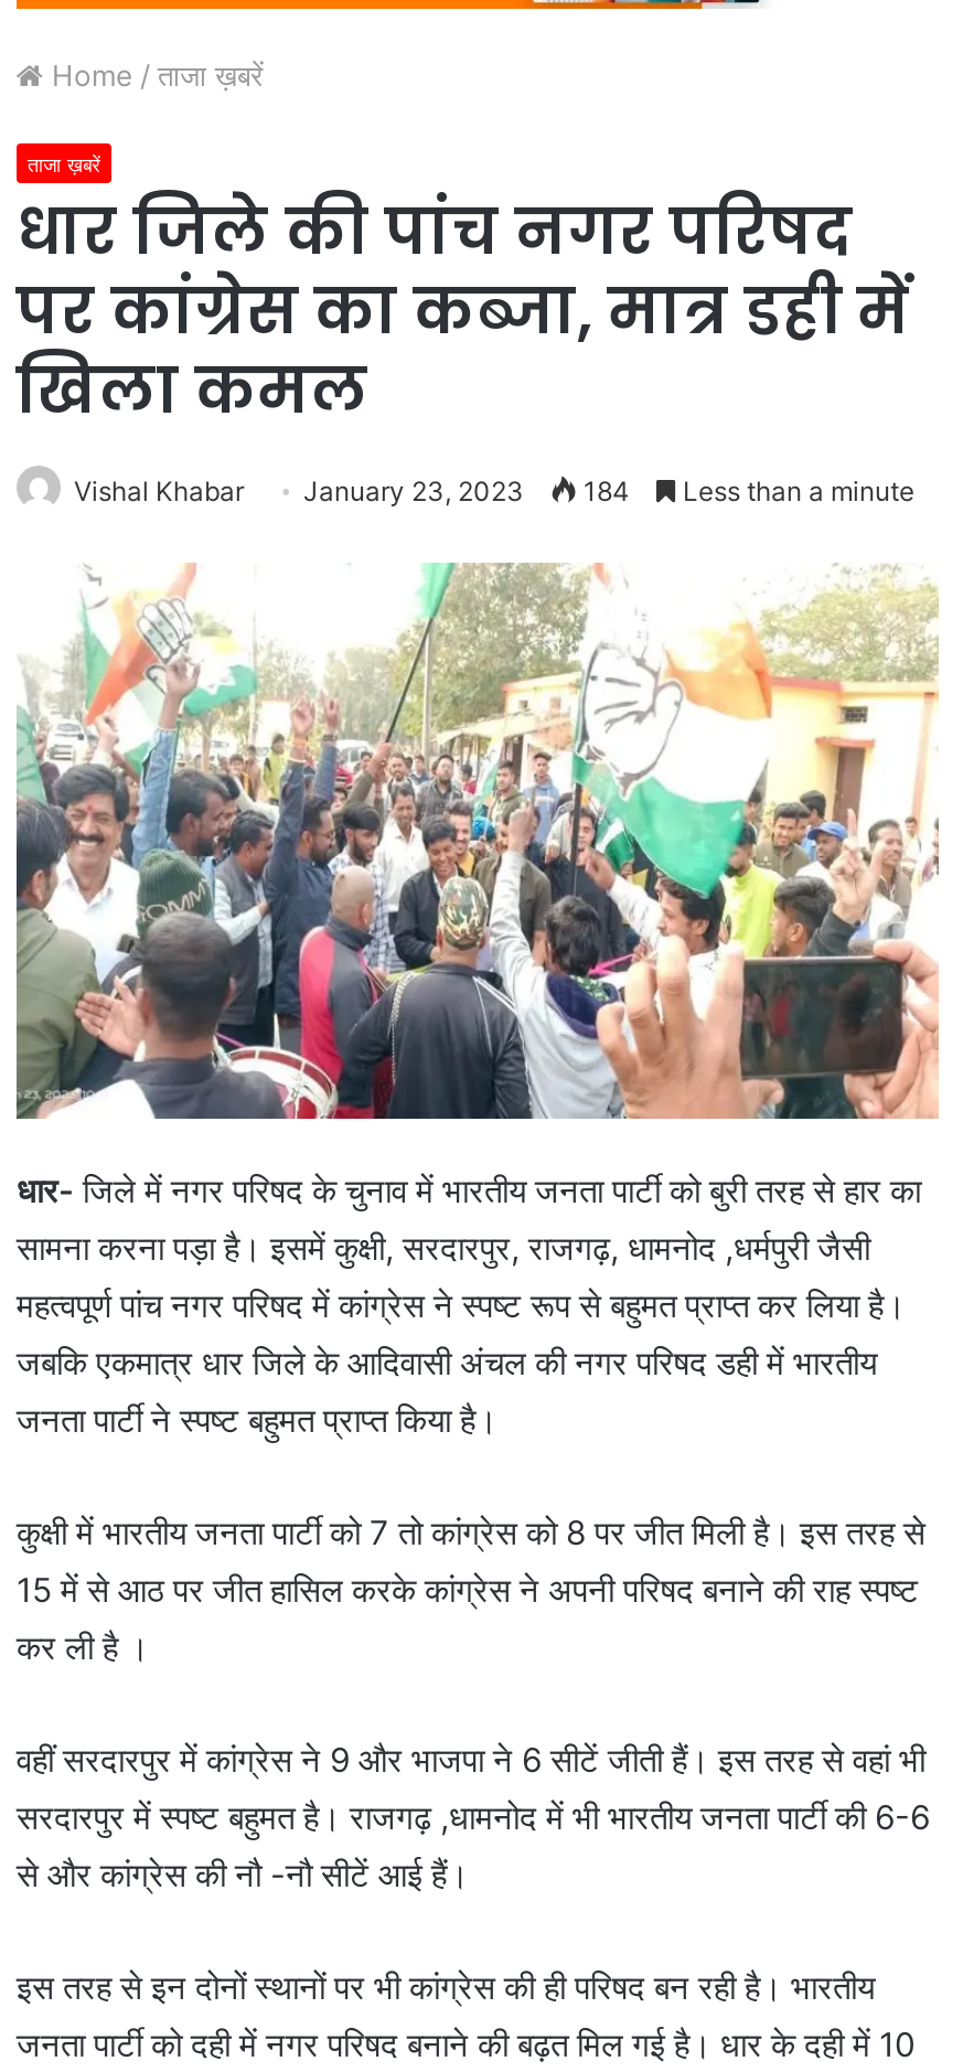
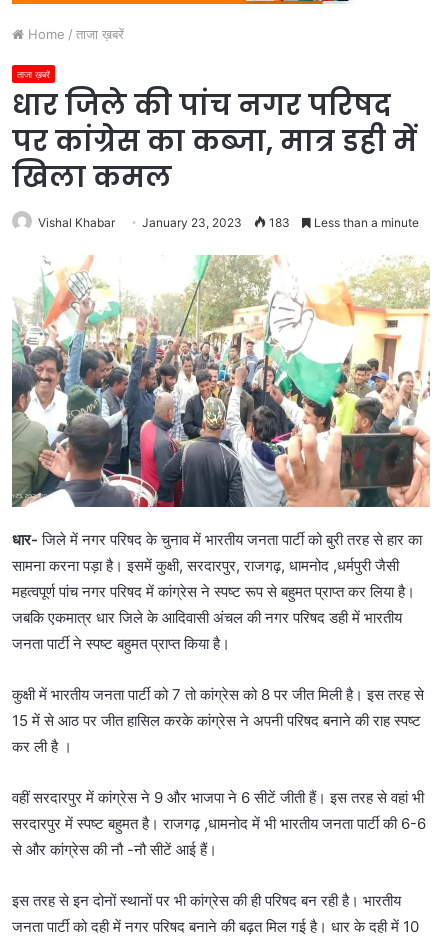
[74,474,914,507] Vishal Khabar January 23, 2023 184 Less than a minute -> [38,215,419,230] Vishal Khabar January 23, 2023 183 Less than a minute

